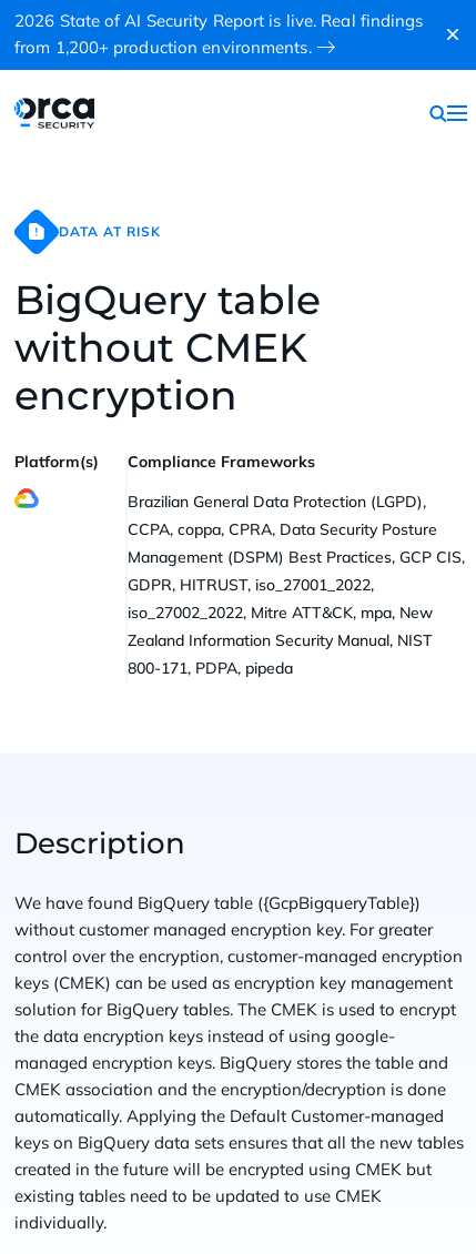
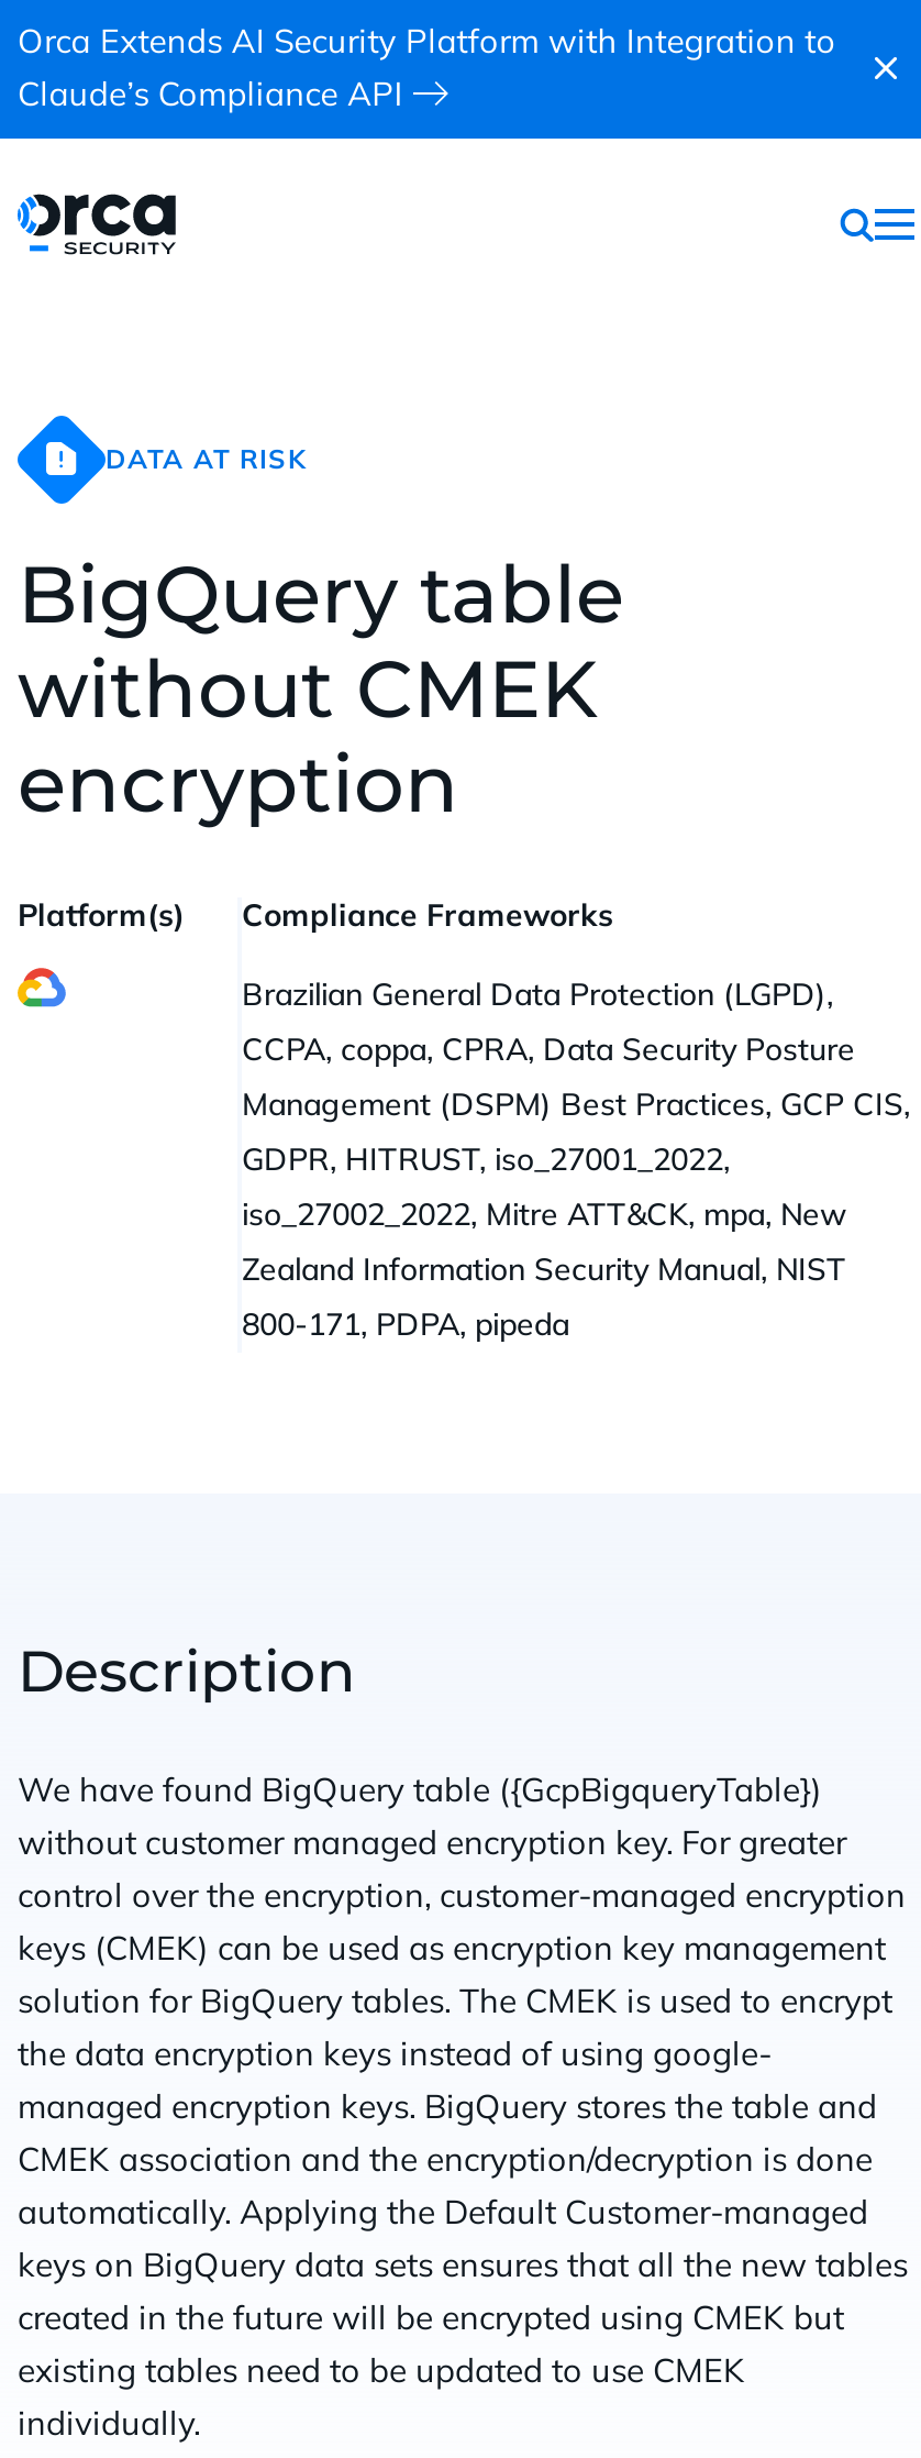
[14,10,423,58] 2026 State of AI Security Report is live. Real findings | from 1,200+ production environments. -> [18,20,836,114] Orca Extends AI Security Platform with Integration to | Claude’s Compliance API

